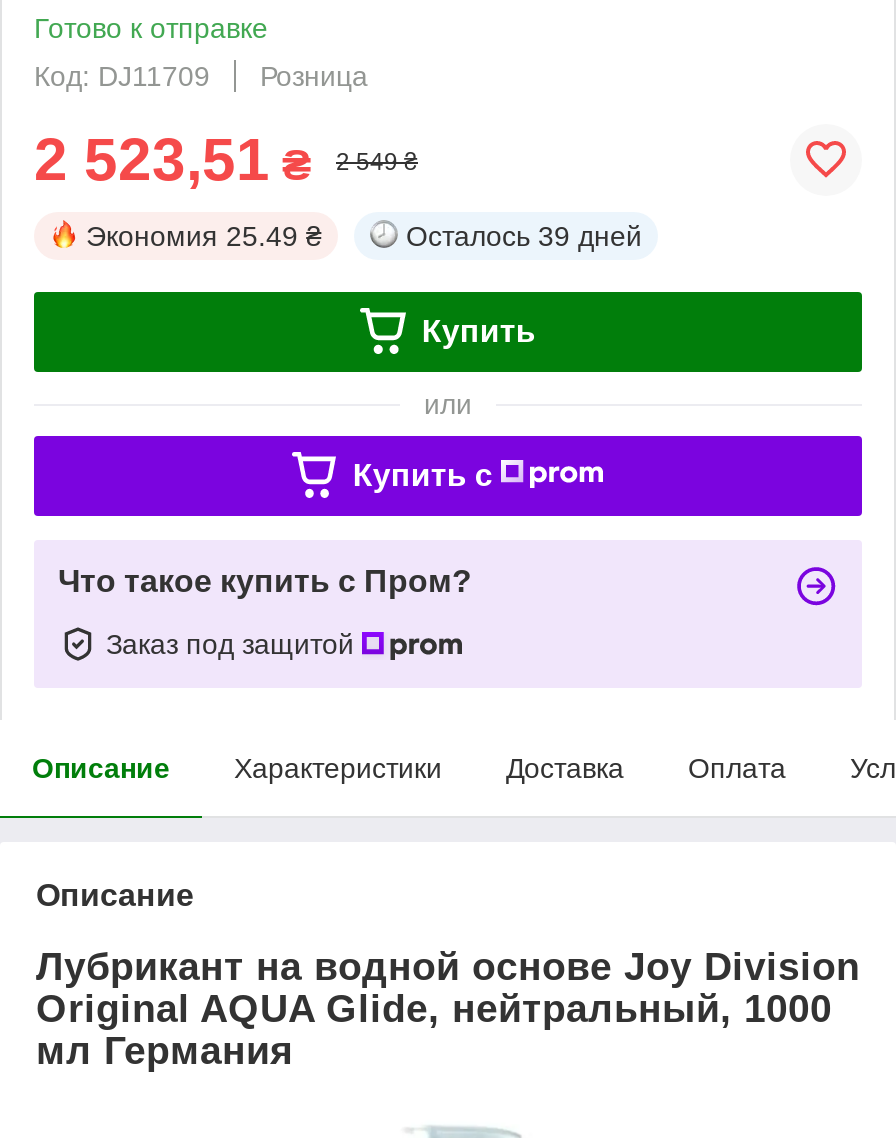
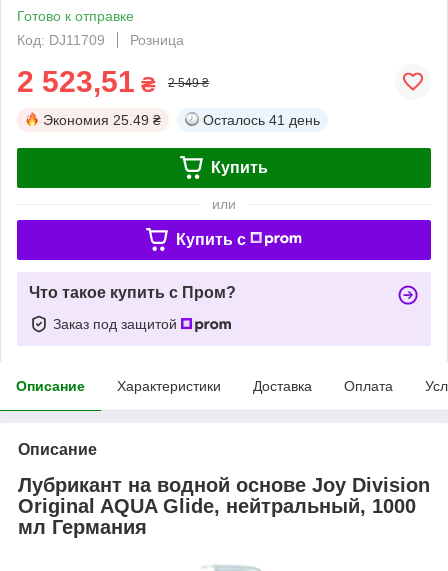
[406,220,642,252] Осталось 39 дней -> [203,112,320,128] Осталось 41 день

